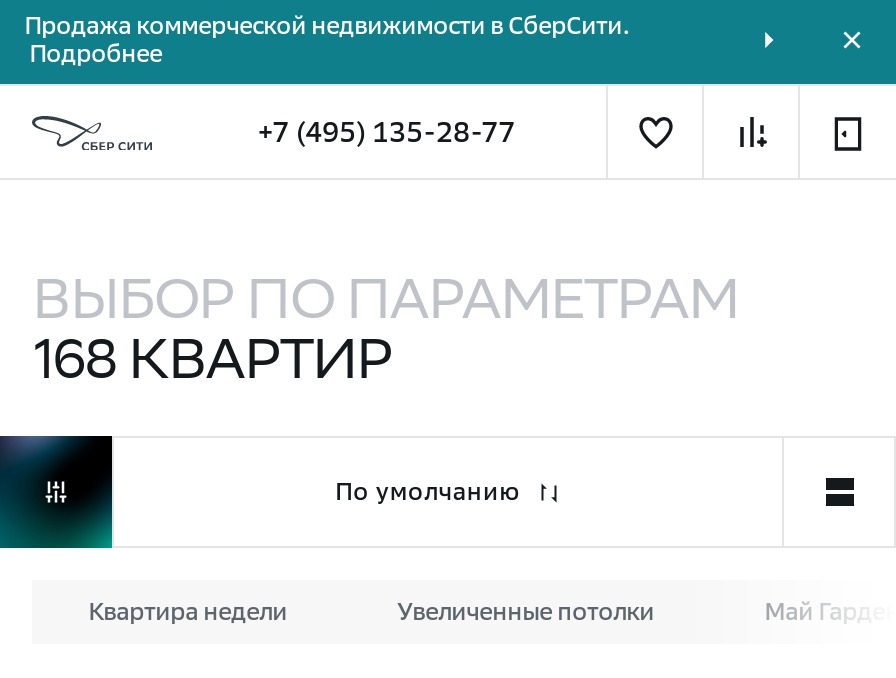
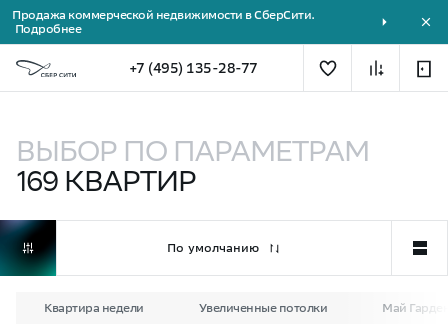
[32,324,392,390] 168 КВАРТИР -> [16,164,196,197] 169 КВАРТИР

